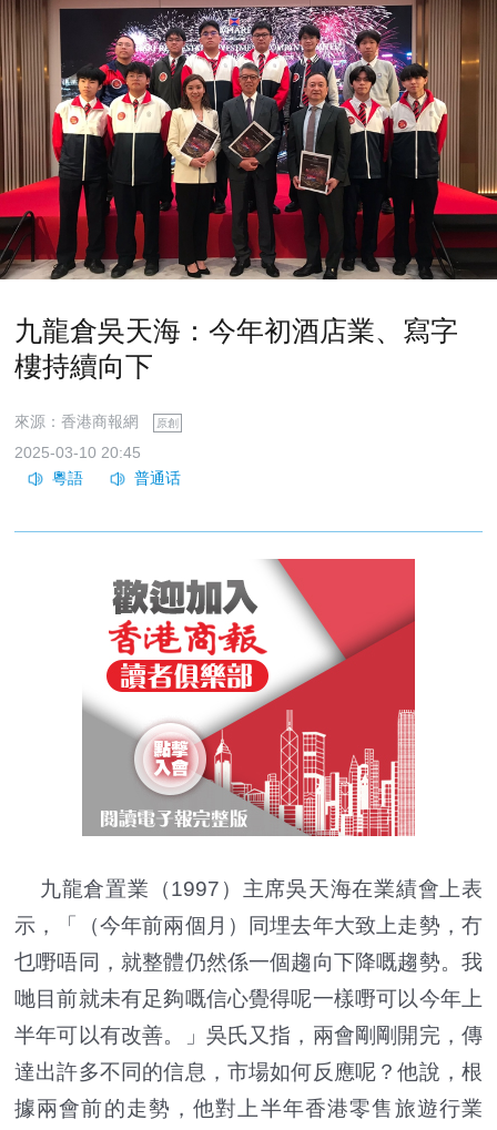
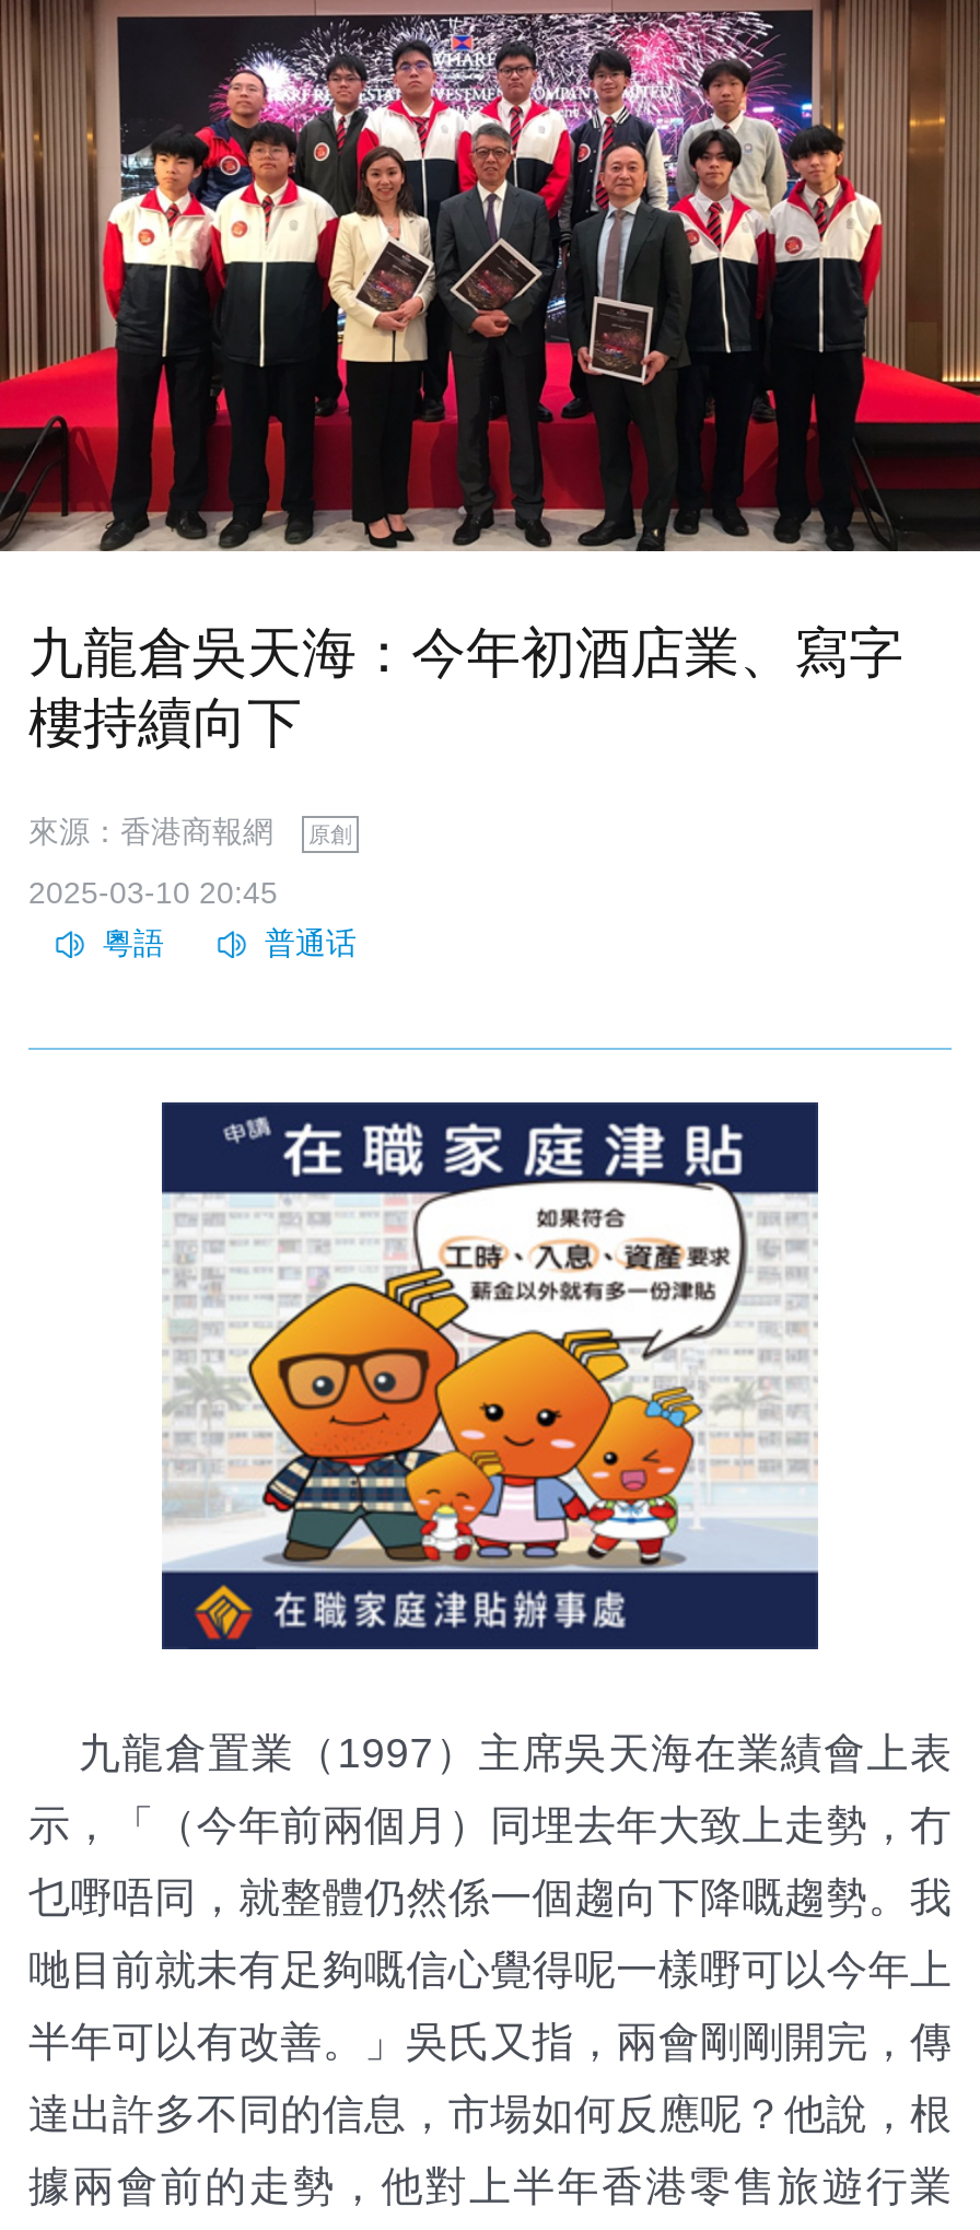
[82,558,416,837] [image] -> [160,1100,820,1651] [image]

